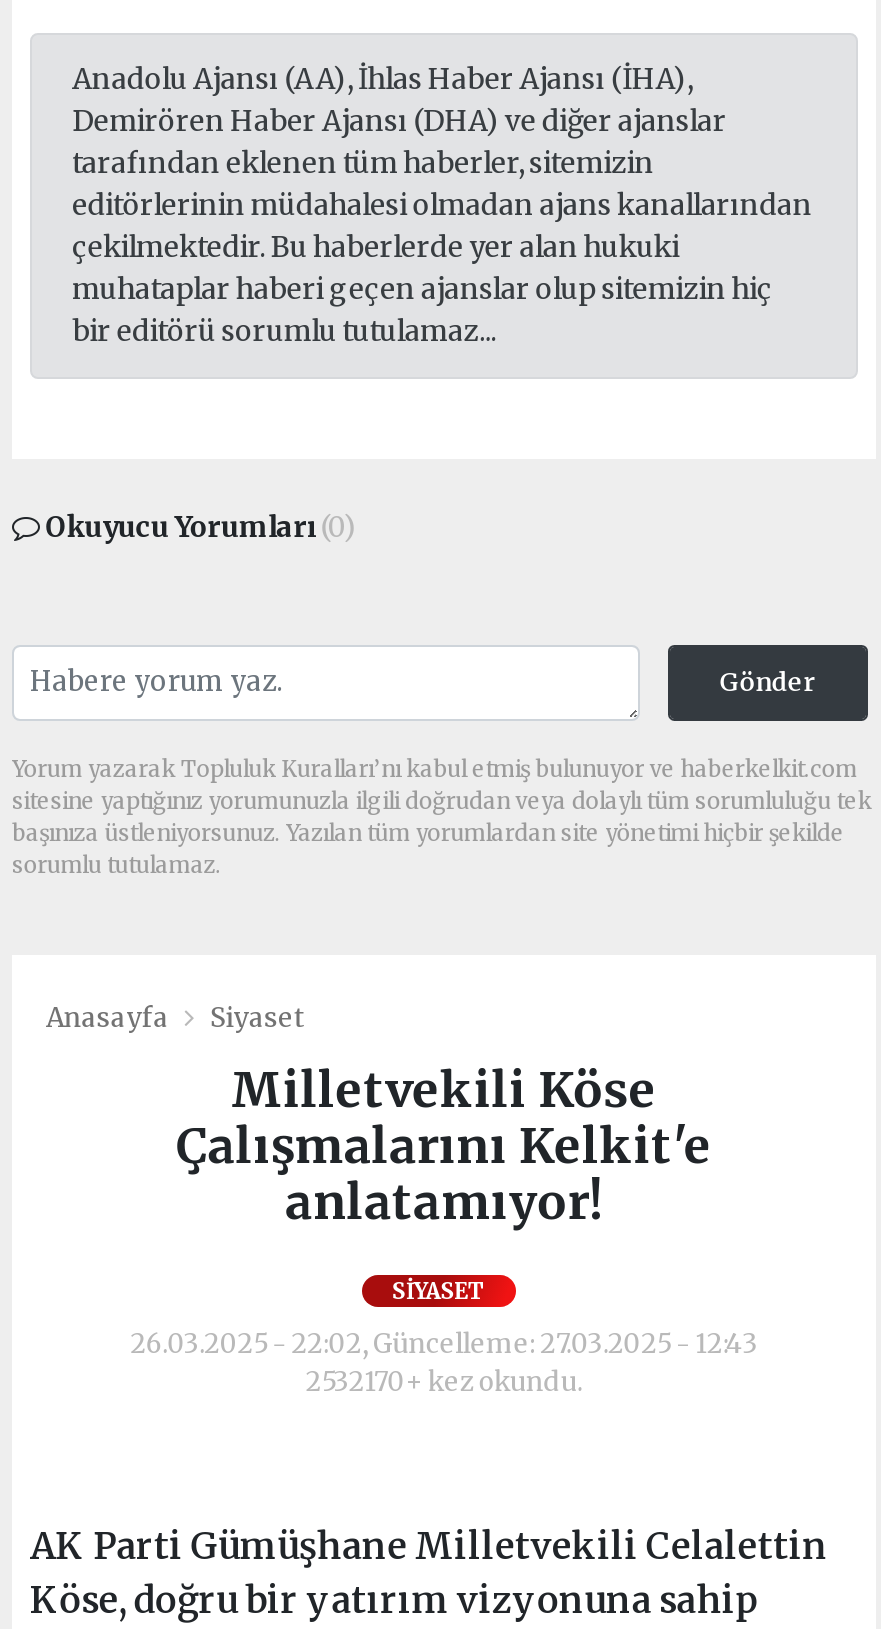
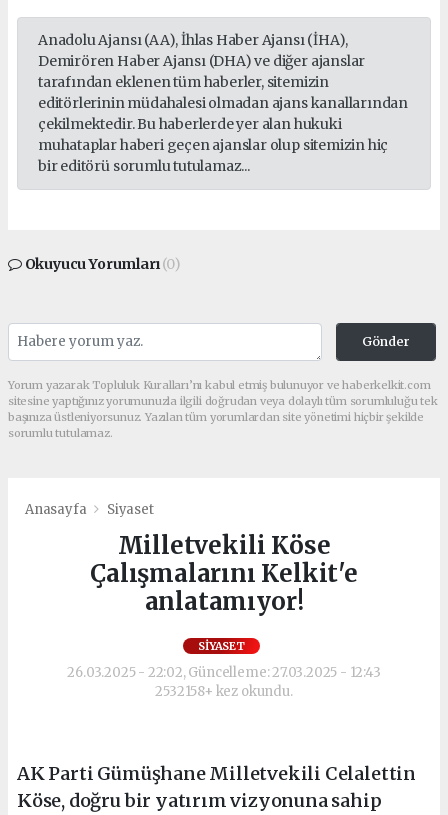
[306,1364,582,1398] 2532170+ kez okundu. -> [155,683,293,700] 2532158+ kez okundu.

